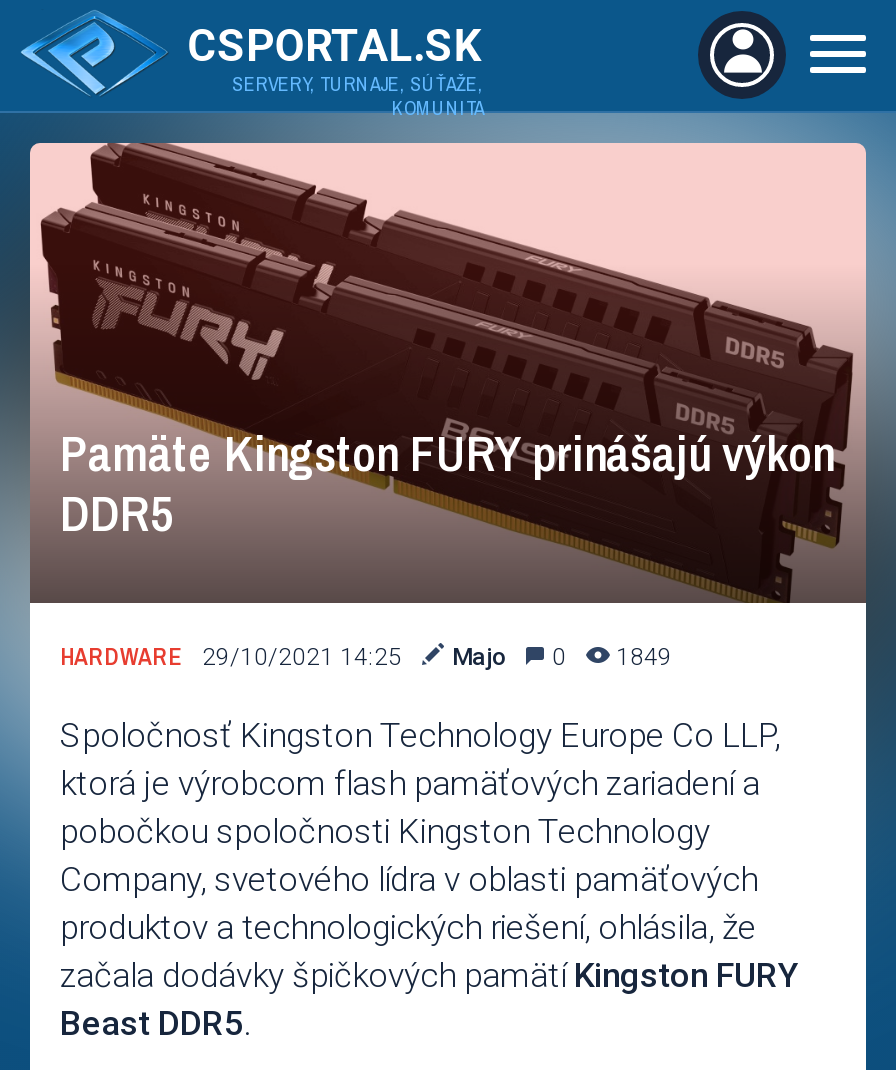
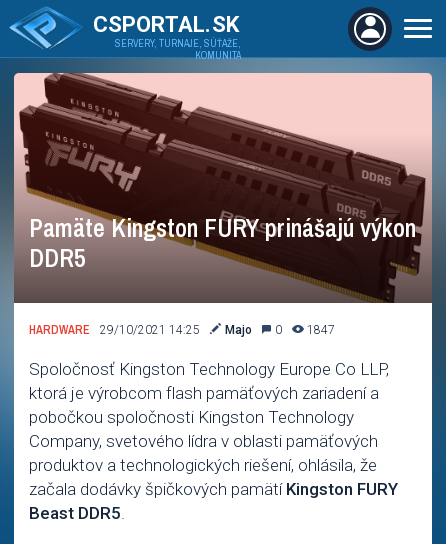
[60,641,672,673] HARDWARE 29/10/2021 14:25 Majo 0 1849 -> [29,322,335,338] HARDWARE 29/10/2021 14:25 Majo 0 1847

